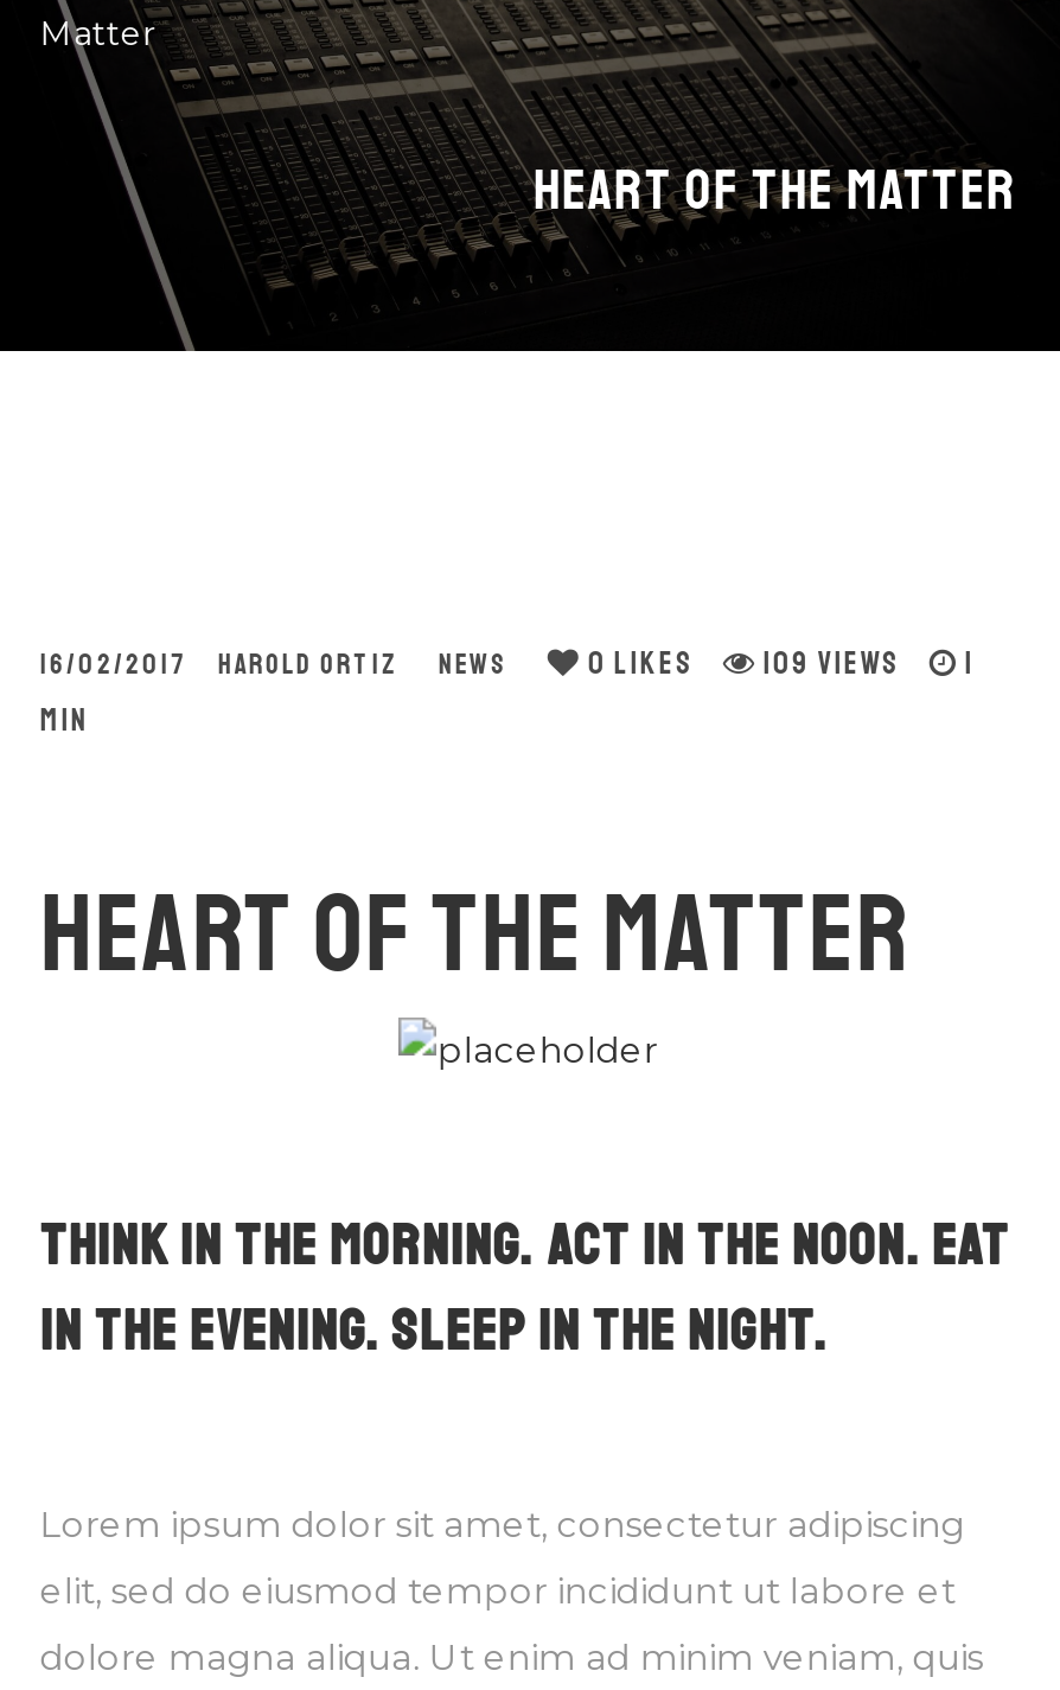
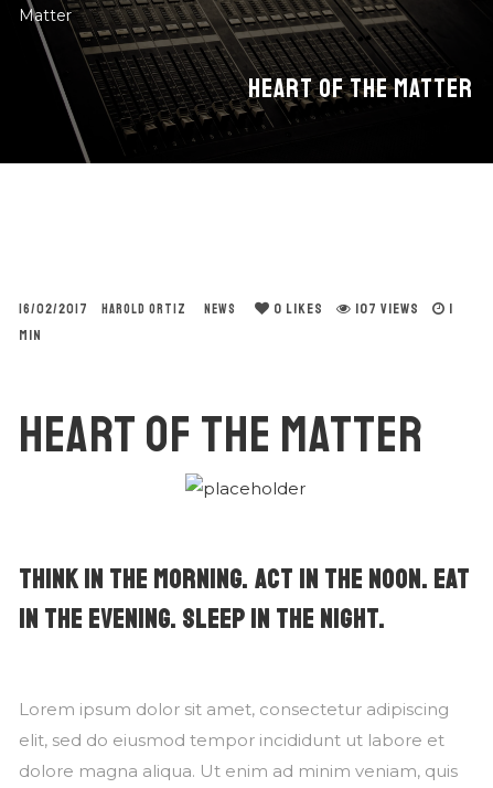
[763,645,901,683] 109 VIEWS -> [355,300,419,318] 107 VIEWS

